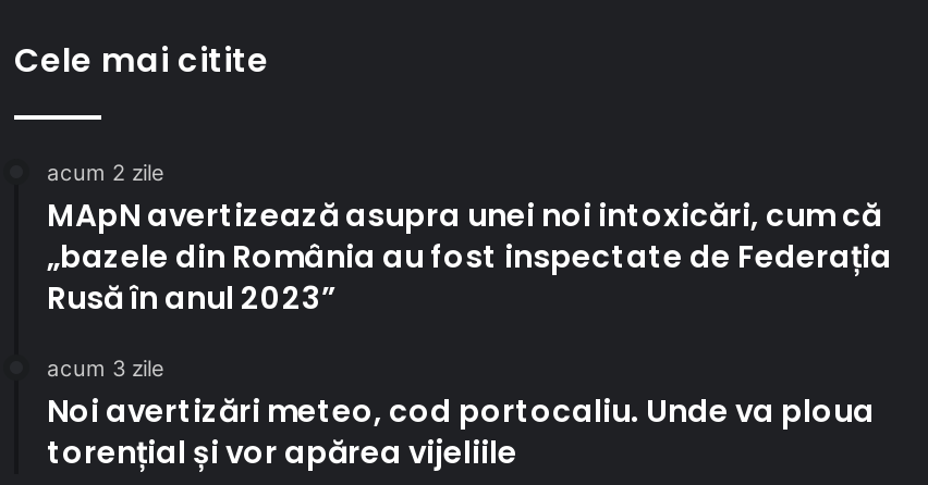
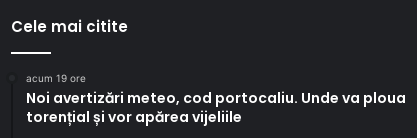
[47,160,892,381] acum 2 zile | MApN avertizează asupra unei noi intoxicări, cum că | „bazele din România au fost inspectate de Federația | Rusă în anul 2023” | acum 3 zile -> [26,72,86,84] acum 19 ore

